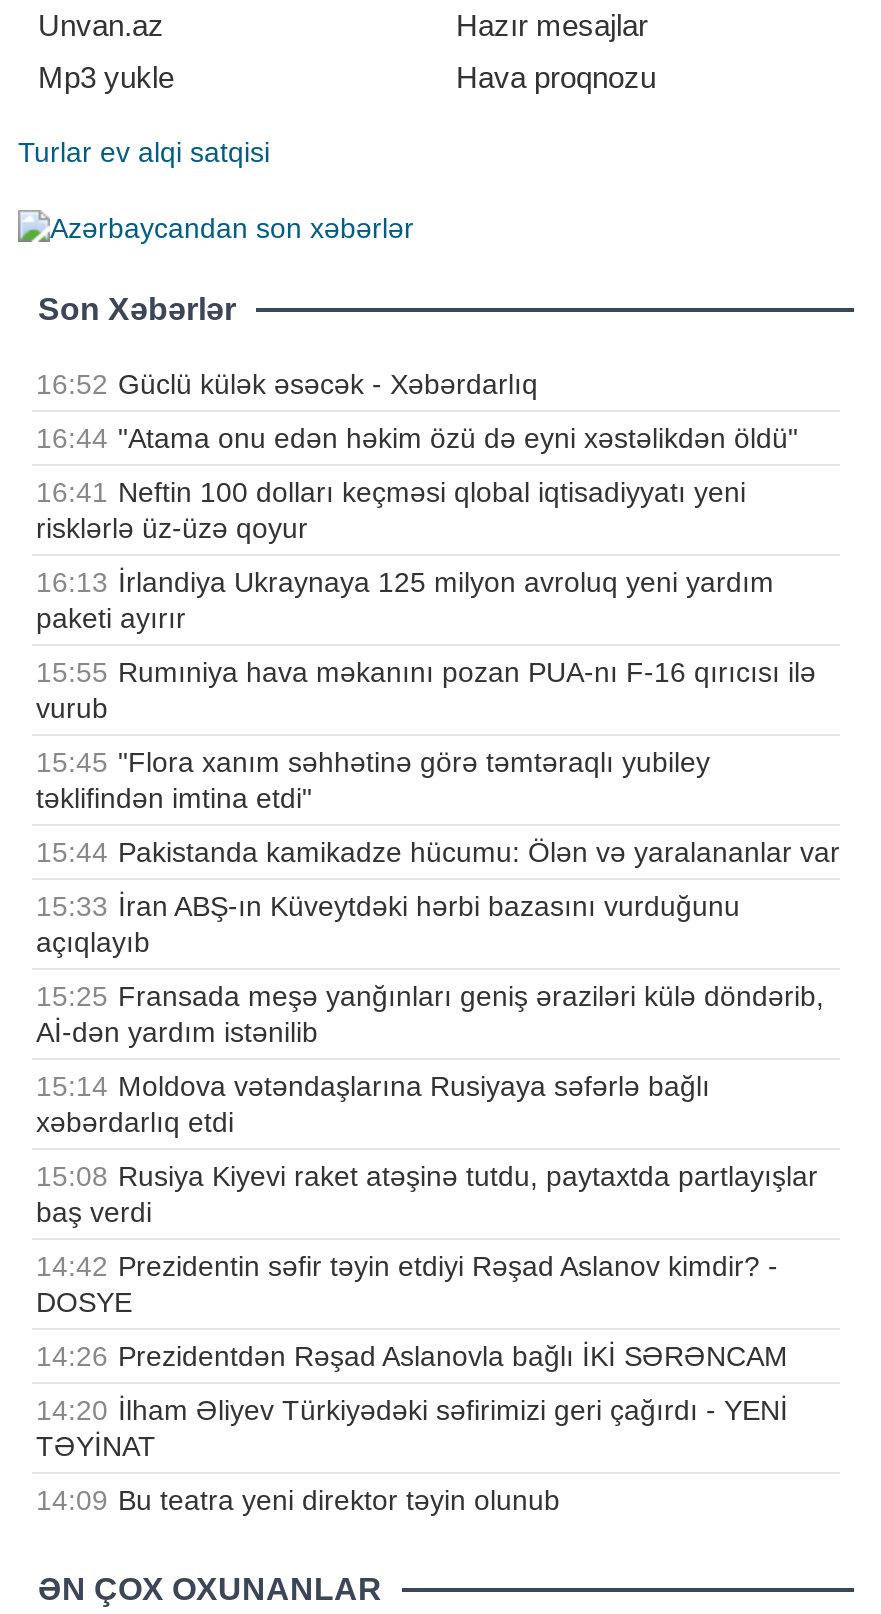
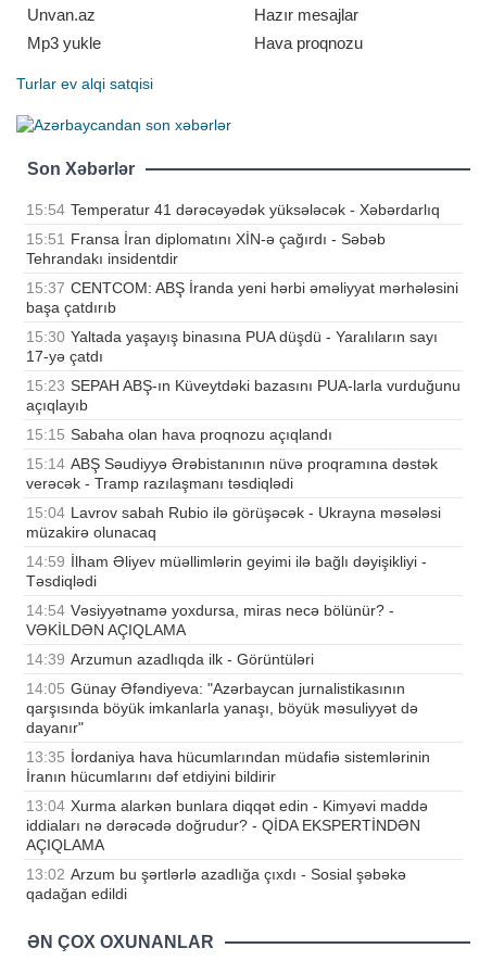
[36,367,840,921] 16:52 Güclü külək əsəcək - Xəbərdarlıq | 16:44 "Atama onu edən həkim özü də eyni xəstəlikdən öldü" | 16:41 Neftin 100 dolları keçməsi qlobal iqtisadiyyatı yeni | risklərlə üz-üzə qoyur | 16:13 İrlandiya Ukraynaya 125 milyon avroluq yeni yardım | paketi ayırır | 15:55 Rumıniya hava məkanını pozan PUA-nı F-16 qırıcısı ilə | vurub | 15:45 "Flora xanım səhhətinə görə təmtəraqlı yubiley | təklifindən imtina etdi" | 15:44 Pakistanda kamikadze hücumu: Ölən və yaralananlar var | 15:33 İran ABŞ-ın Küveytdəki hərbi bazasını vurduğunu -> [26,201,461,394] 15:54 Temperatur 41 dərəcəyədək yüksələcək - Xəbərdarlıq | 15:51 Fransa İran diplomatını XİN-ə çağırdı - Səbəb | Tehrandakı insidentdir | 15:37 CENTCOM: ABŞ İranda yeni hərbi əməliyyat mərhələsini | başa çatdırıb | 15:30 Yaltada yaşayış binasına PUA düşdü - Yaralıların sayı | 17-yə çatdı | 15:23 SEPAH ABŞ-ın Küveytdəki bazasını PUA-larla vurduğunu
moved [36,925,150,957] -> [26,396,88,413]: açıqlayıb
[36,979,824,1515] 15:25 Fransada meşə yanğınları geniş əraziləri külə döndərib, | Aİ-dən yardım istənilib | 15:14 Moldova vətəndaşlarına Rusiyaya səfərlə bağlı | xəbərdarlıq etdi | 15:08 Rusiya Kiyevi raket atəşinə tutdu, paytaxtda partlayışlar | baş verdi | 14:42 Prezidentin səfir təyin etdiyi Rəşad Aslanov kimdir? - | DOSYE | 14:26 Prezidentdən Rəşad Aslanovla bağlı İKİ SƏRƏNCAM | 14:20 İlham Əliyev Türkiyədəki səfirimizi geri çağırdı - YENİ | TƏYİNAT | 14:09 Bu teatra yeni direktor təyin olunub -> [26,425,441,902] 15:15 Sabaha olan hava proqnozu açıqlandı | 15:14 ABŞ Səudiyyə Ərəbistanının nüvə proqramına dəstək | verəcək - Tramp razılaşmanı təsdiqlədi | 15:04 Lavrov sabah Rubio ilə görüşəcək - Ukrayna məsələsi | müzakirə olunacaq | 14:59 İlham Əliyev müəllimlərin geyimi ilə bağlı dəyişikliyi - | Təsdiqlədi | 14:54 Vəsiyyətnamə yoxdursa, miras necə bölünür? - | VƏKİLDƏN AÇIQLAMA | 14:39 Arzumun azadlıqda ilk - Görüntüləri | 14:05 Günay Əfəndiyeva: "Azərbaycan jurnalistikasının | qarşısında böyük imkanlarla yanaşı, böyük məsuliyyət də | dayanır" | 13:35 İordaniya hava hücumlarından müdafiə sistemlərinin | İranın hücumlarını dəf etdiyini bildirir | 13:04 Xurma alarkən bunlara diqqət edin - Kimyəvi maddə | iddiaları nə dərəcədə doğrudur? - QİDA EKSPERTİNDƏN | AÇIQLAMA | 13:02 Arzum bu şərtlərlə azadlığa çıxdı - Sosial şəbəkə | qadağan edildi

